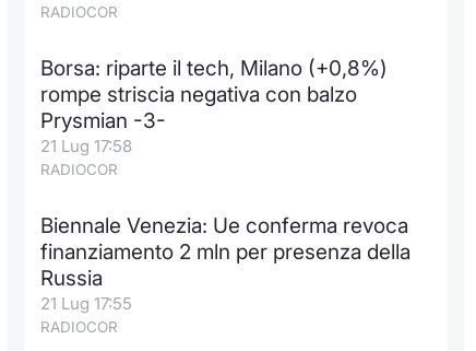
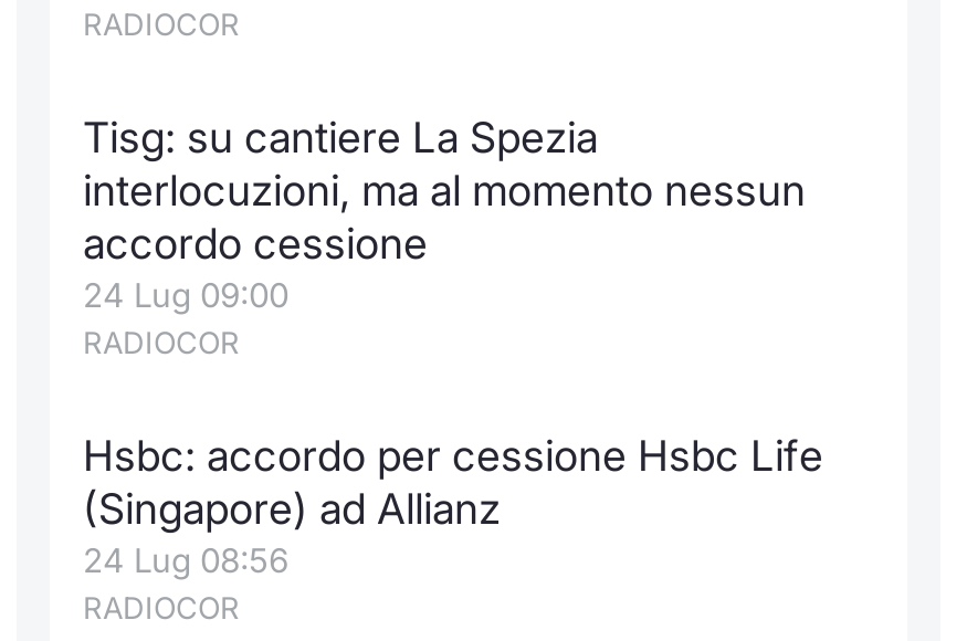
[40,56,388,156] Borsa: riparte il tech, Milano (+0,8%) | rompe striscia negativa con balzo | Prysmian -3- | 21 Lug 17:58 -> [83,113,806,316] Tisg: su cantiere La Spezia | interlocuzioni, ma al momento nessun | accordo cessione | 24 Lug 09:00
[40,213,410,314] Biennale Venezia: Ue conferma revoca | finanziamento 2 mln per presenza della | Russia | 21 Lug 17:55 -> [83,431,823,581] Hsbc: accordo per cessione Hsbc Life | (Singapore) ad Allianz | 24 Lug 08:56

